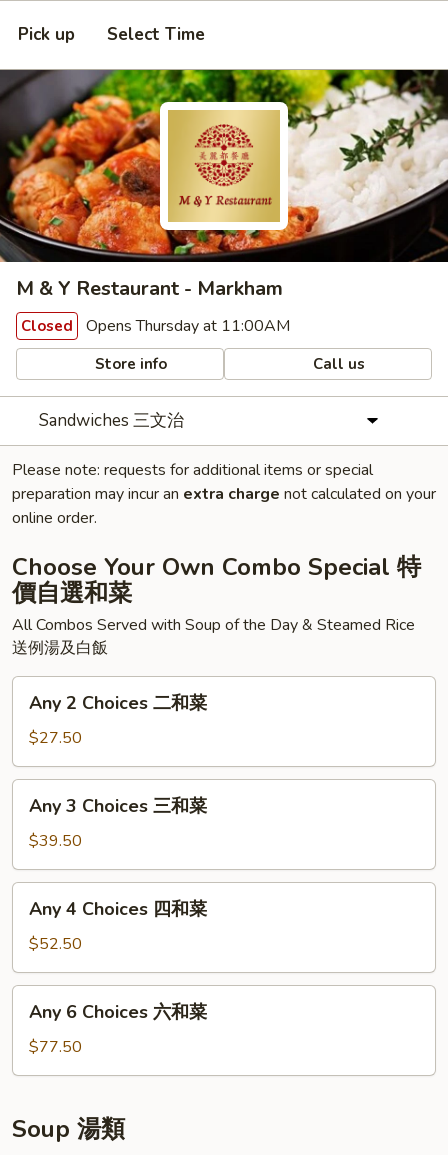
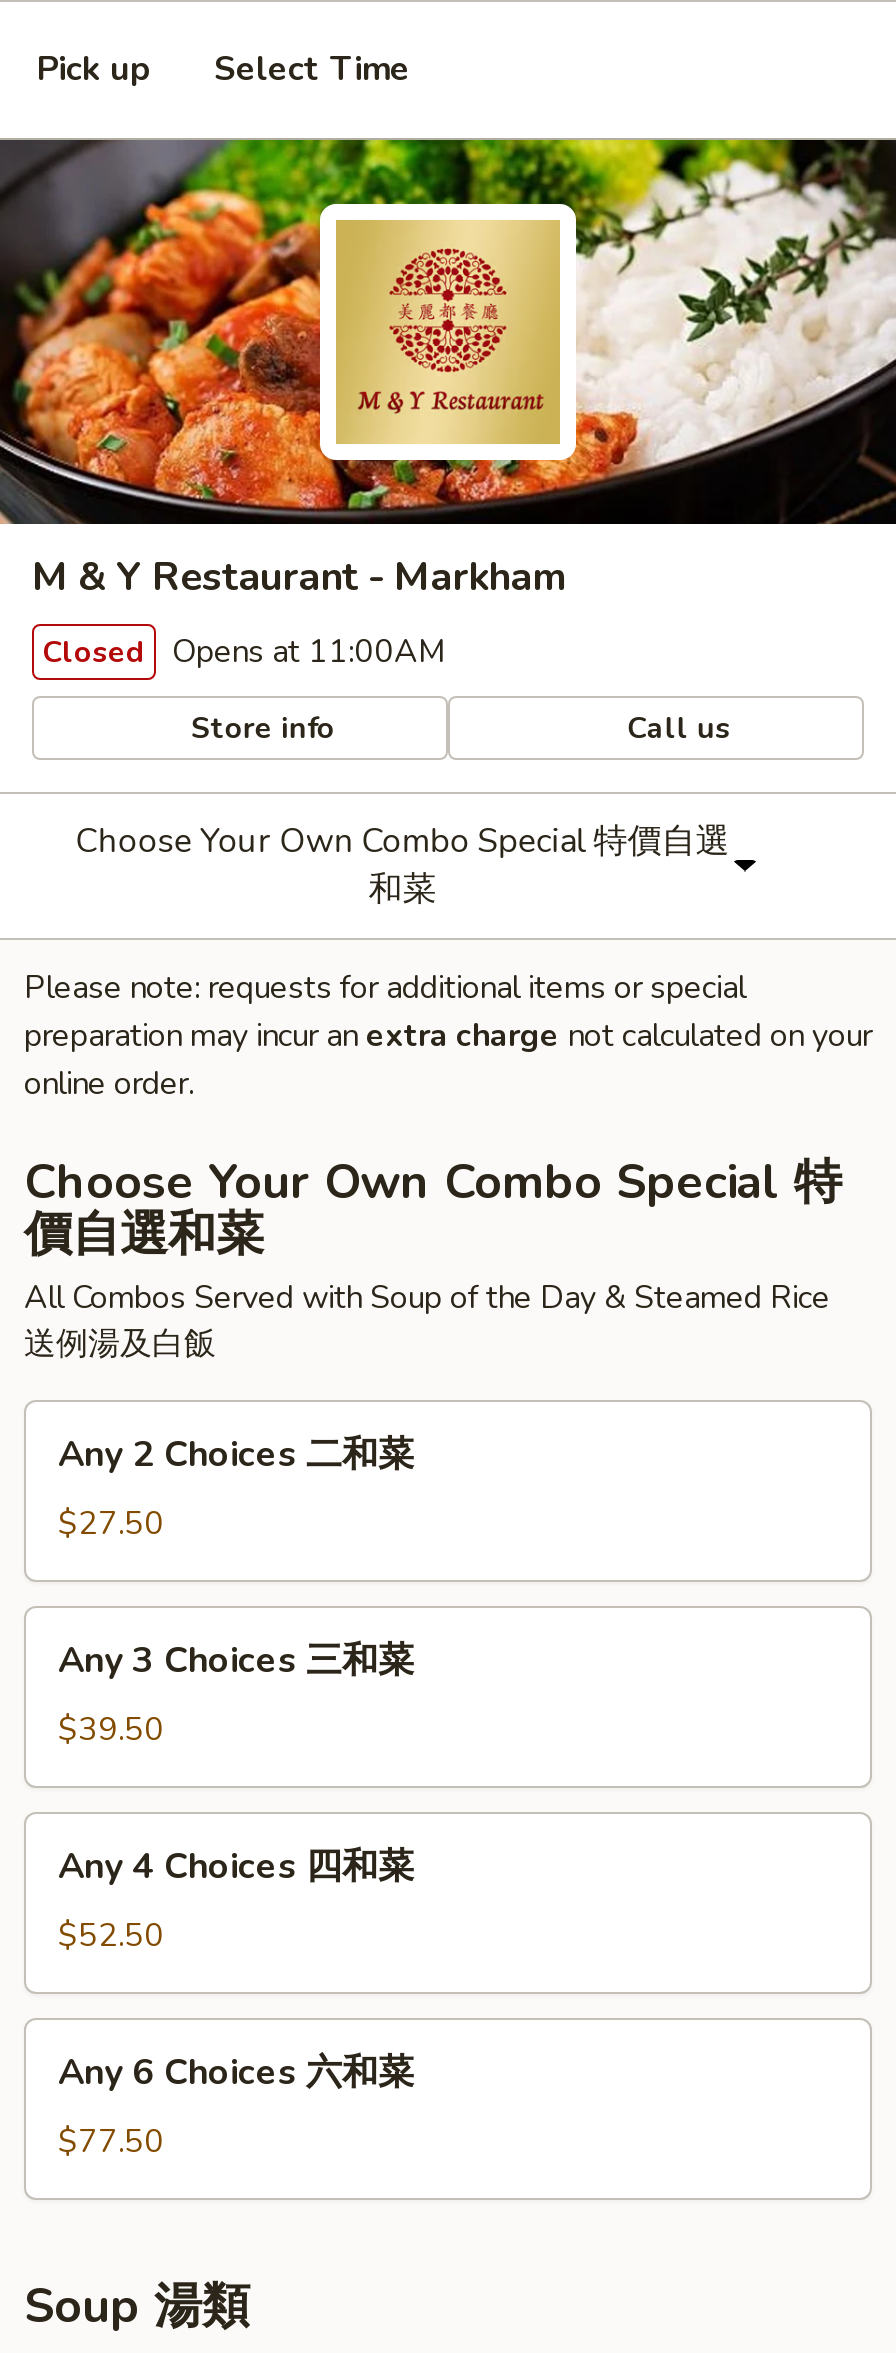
[21,315,290,337] Closed Opens Thursday at 11:00AM -> [42,630,446,674] Closed Opens at 11:00AM
[39,409,184,432] Sandwiches 三文治 -> [76,818,730,912] Choose Your Own Combo Special 特價自選 | 和菜

